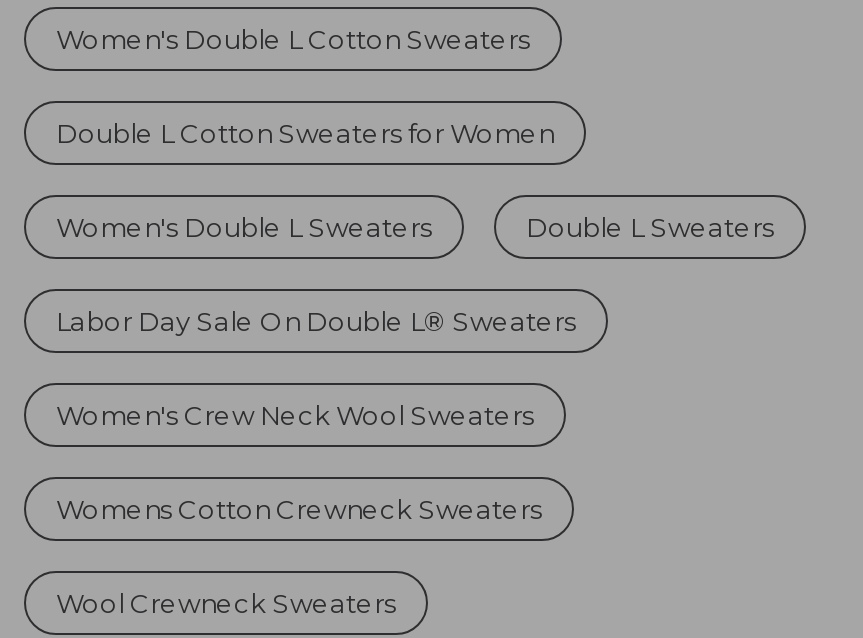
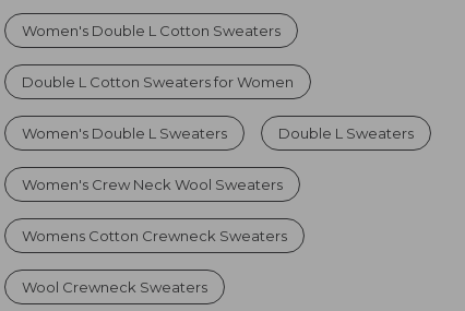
[56,305,576,337] Labor Day Sale On Double L® Sweaters -> none

